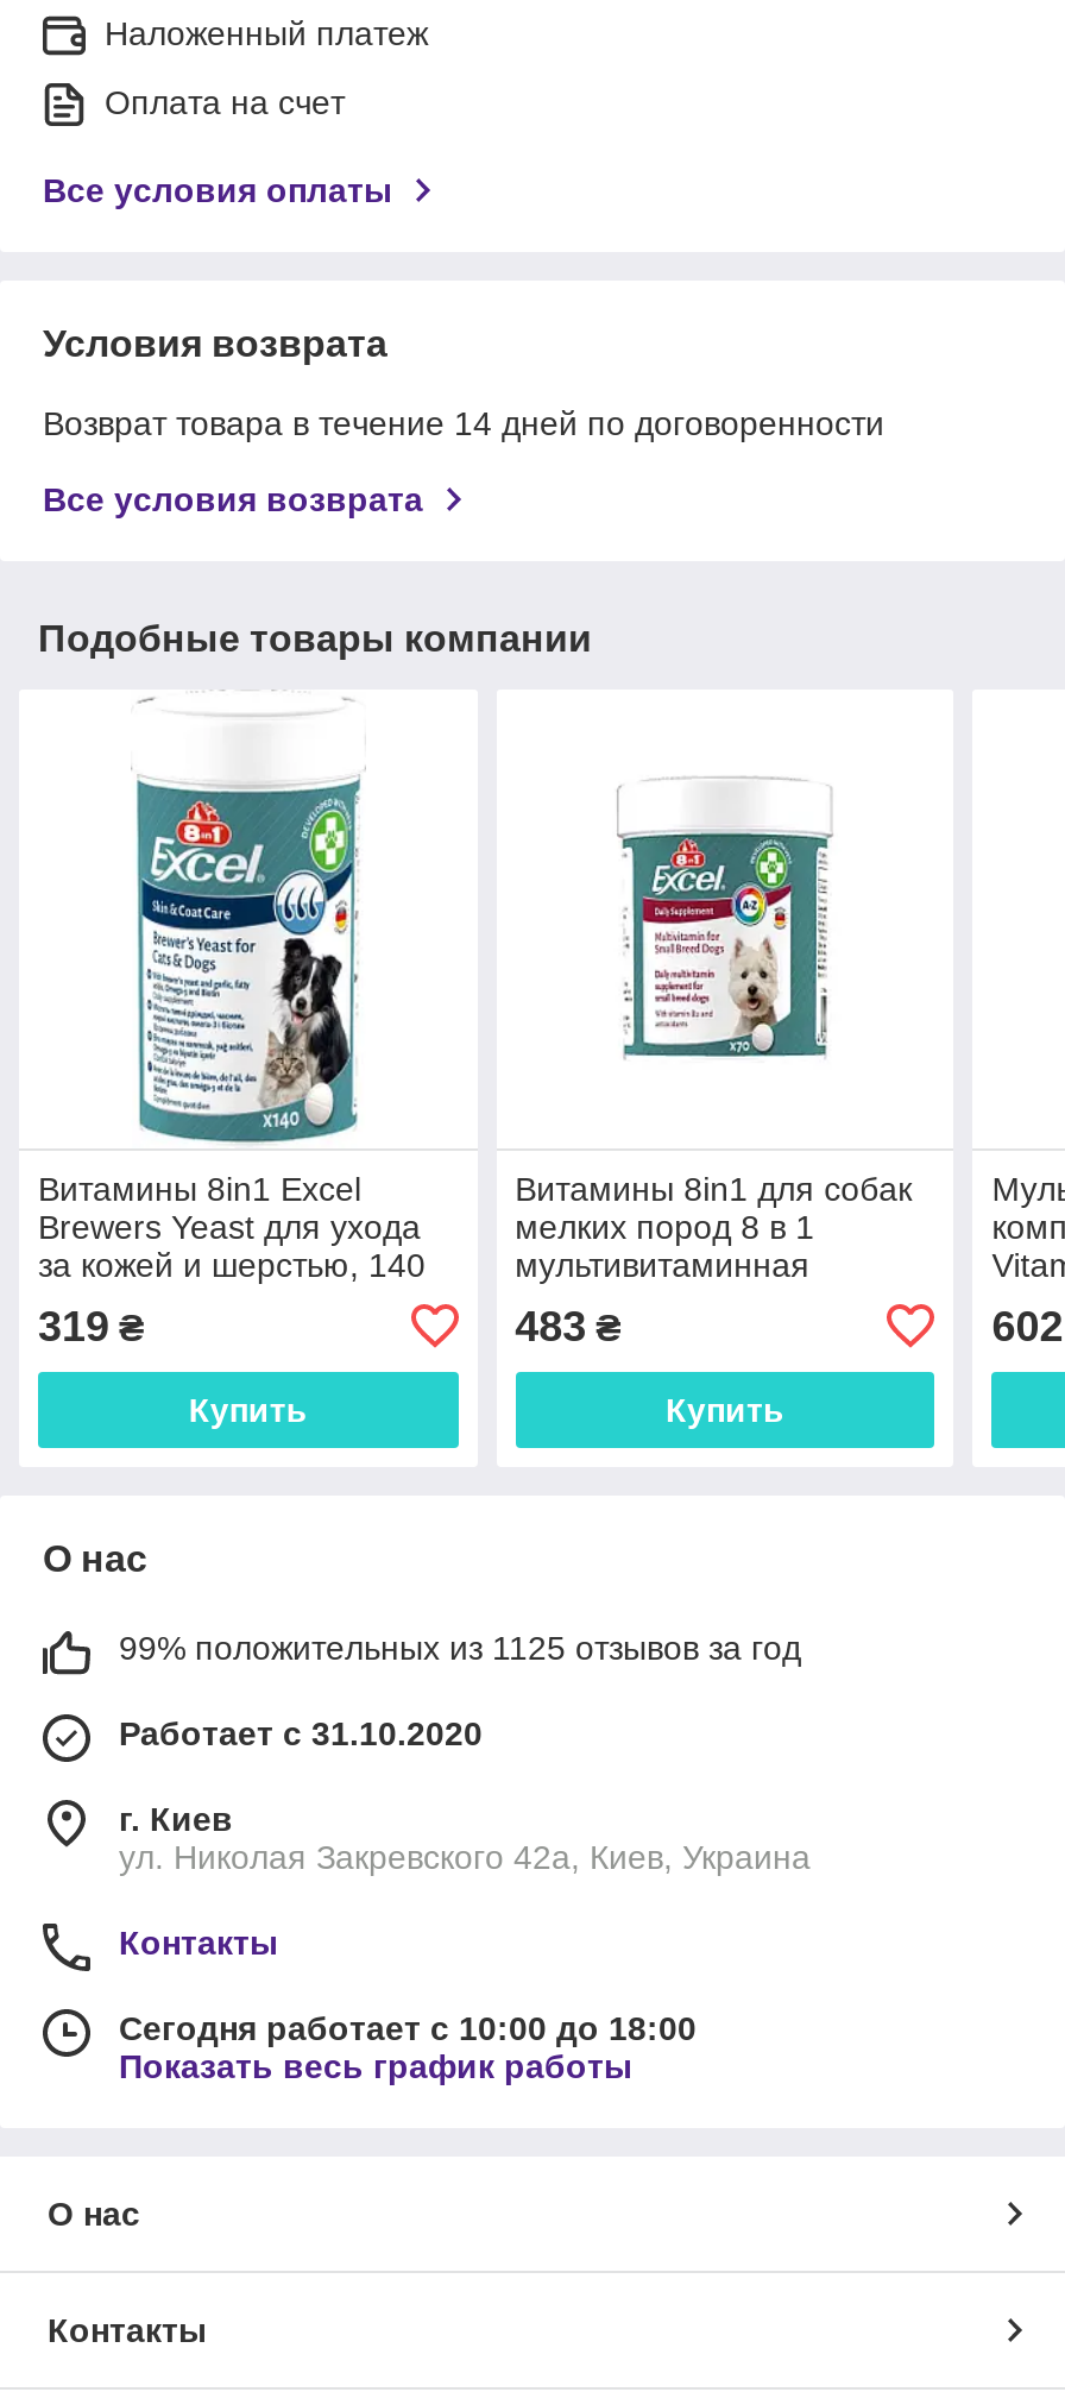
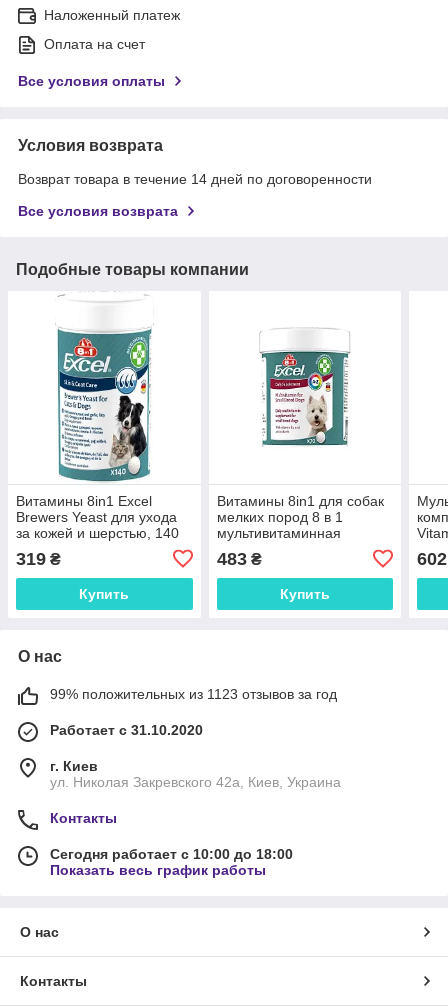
[119,1628,801,1666] 99% положительных из 1125 отзывов за год -> [50,686,337,702] 99% положительных из 1123 отзывов за год

